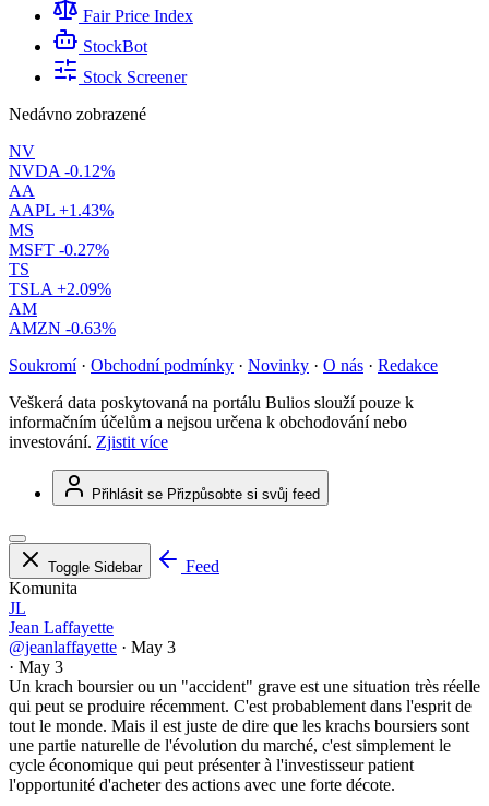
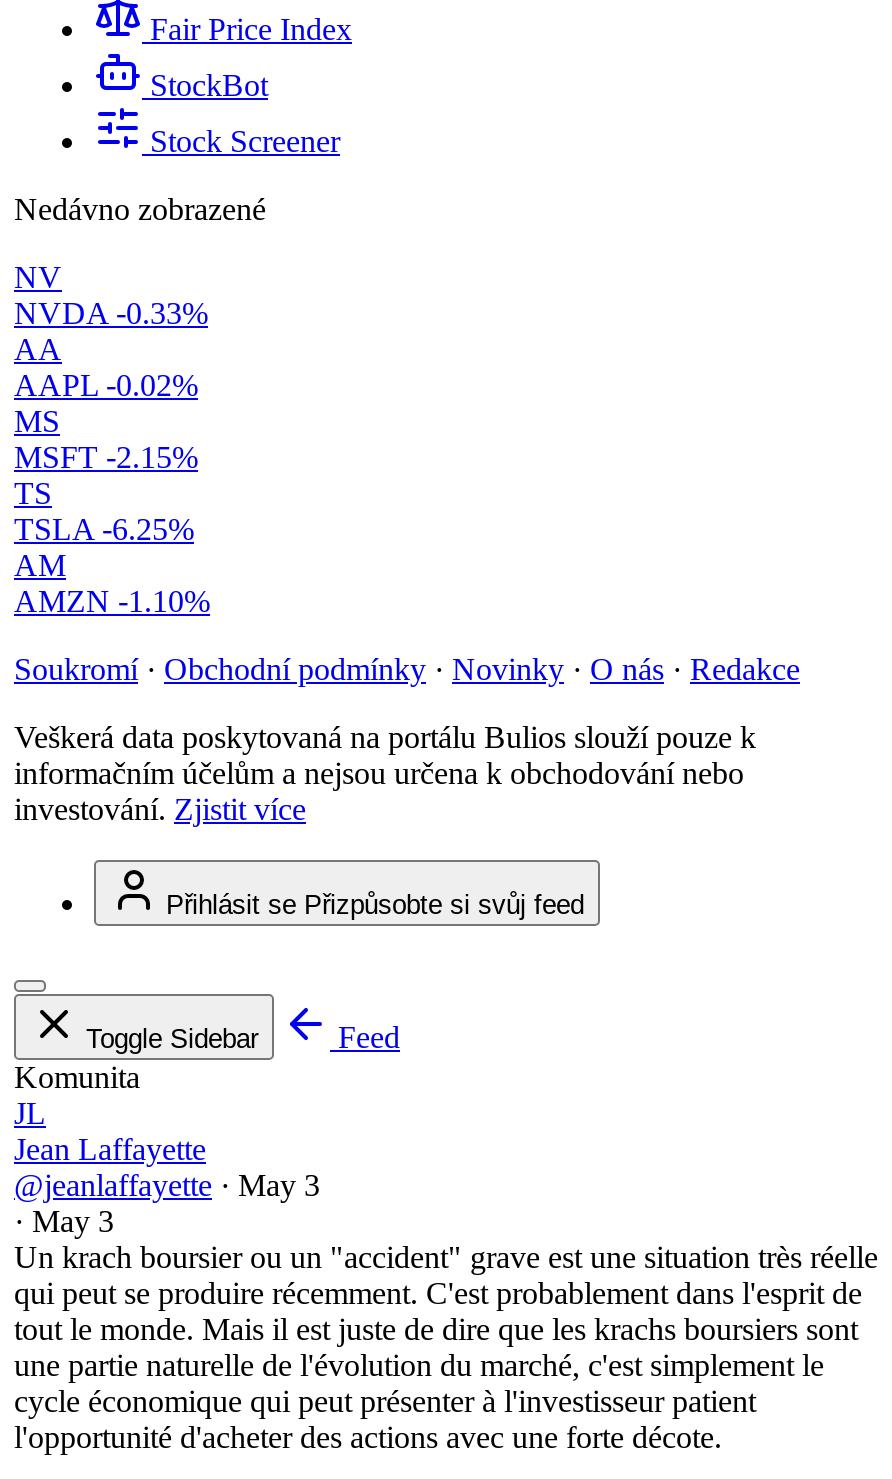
[9,162,115,180] NVDA -0.12% -> [14,296,208,330] NVDA -0.33%
[9,201,114,220] AAPL +1.43% -> [14,368,198,402] AAPL -0.02%
[9,240,109,259] MSFT -0.27% -> [14,440,198,474] MSFT -2.15%
[9,280,111,298] TSLA +2.09% -> [14,512,194,546] TSLA -6.25%
[9,319,116,338] AMZN -0.63% -> [14,584,210,618] AMZN -1.10%

